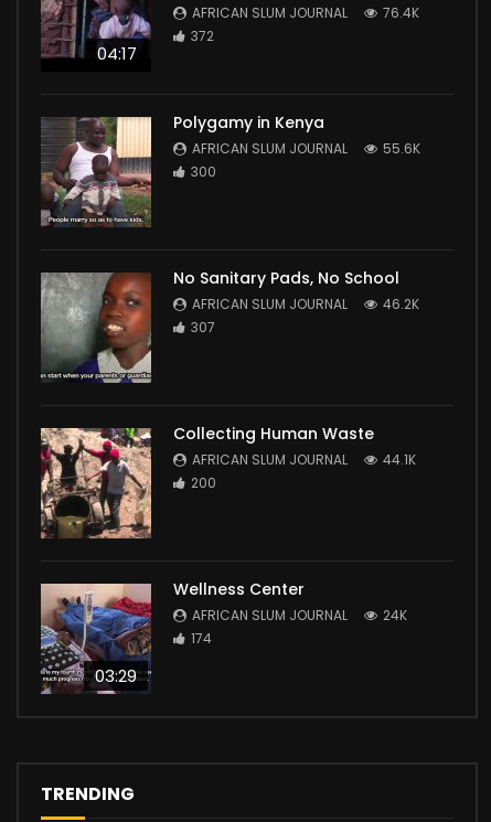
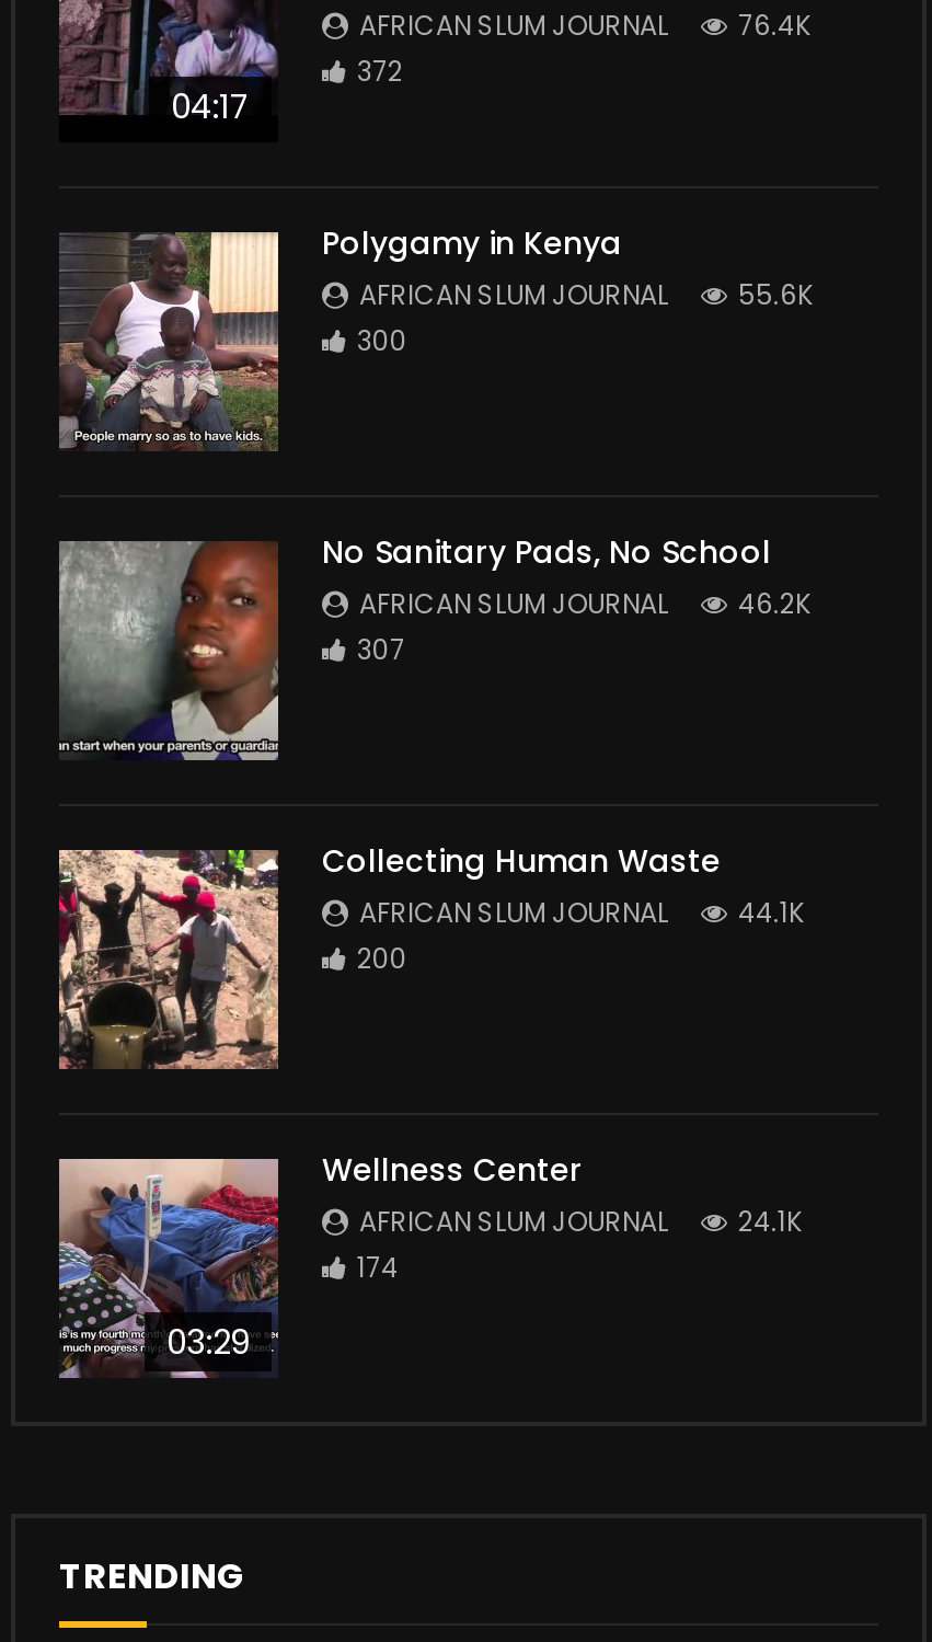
[192,606,407,624] AFRICAN SLUM JOURNAL 24K -> [359,1203,802,1240] AFRICAN SLUM JOURNAL 24.1K

